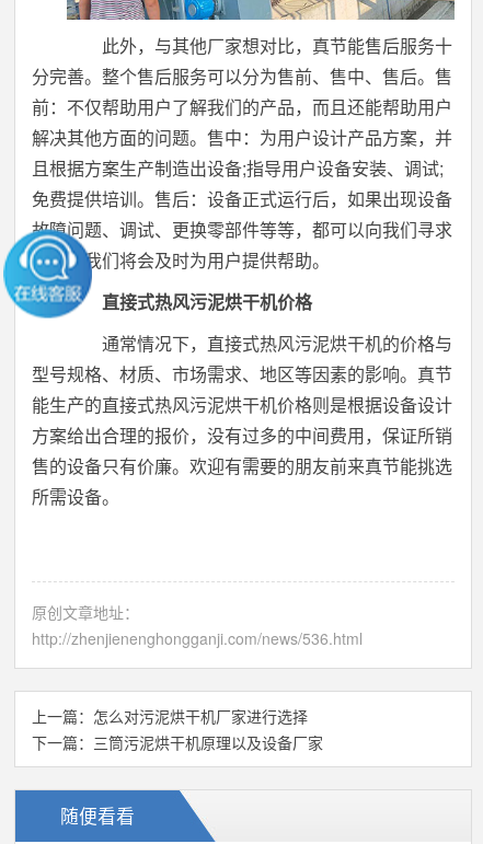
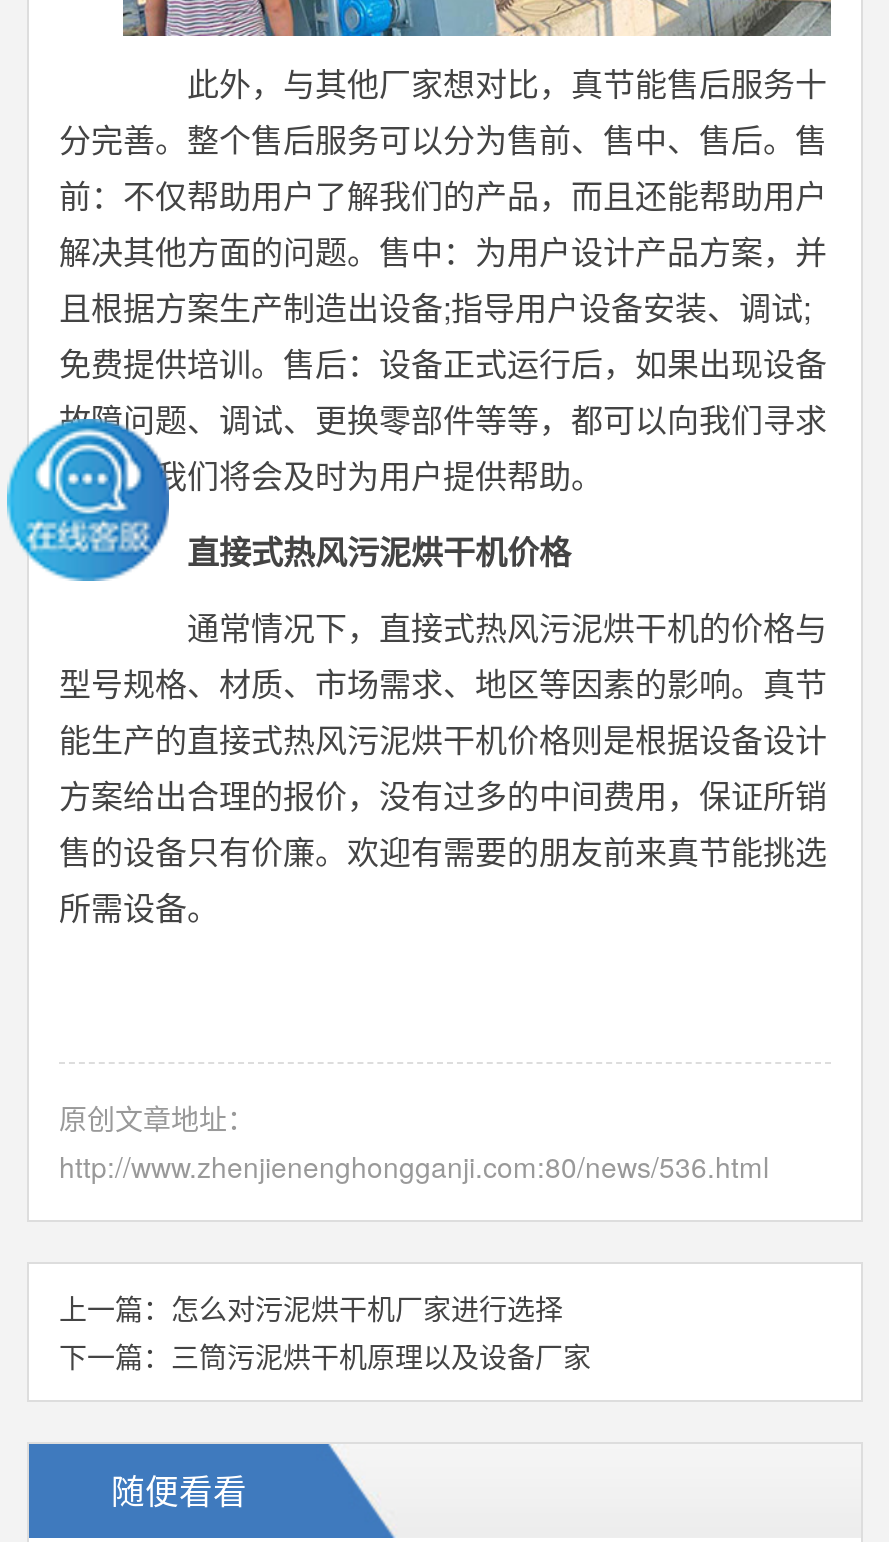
[32,627,363,649] http://zhenjienenghongganji.com/news/536.html -> [59,1145,769,1185] http://www.zhenjienenghongganji.com:80/news/536.html

